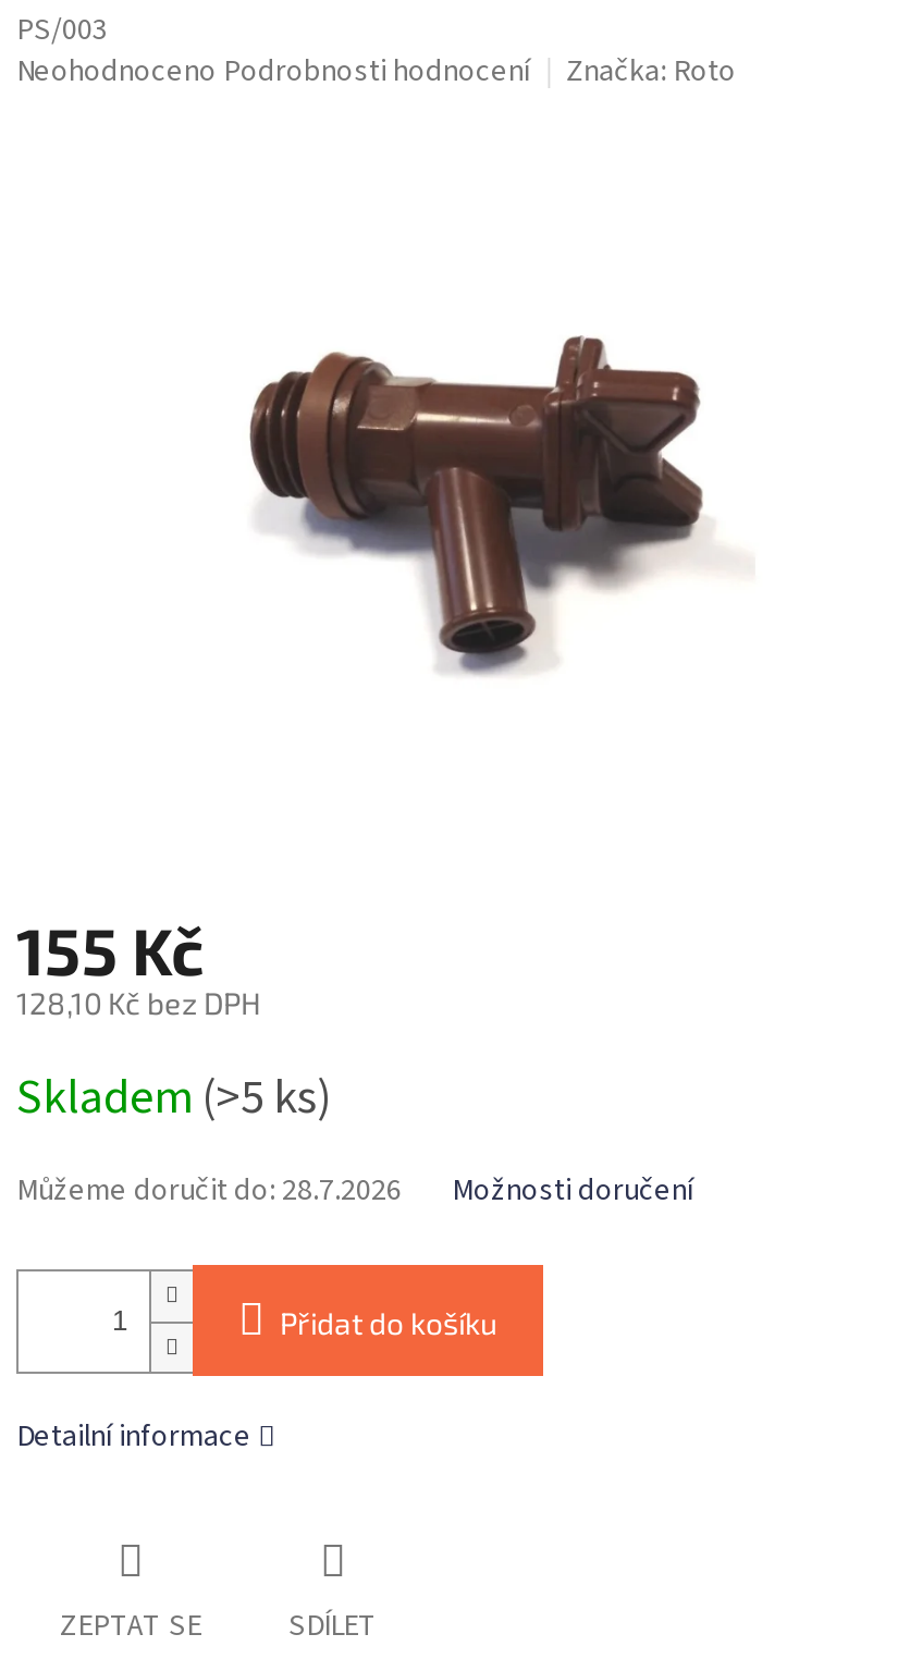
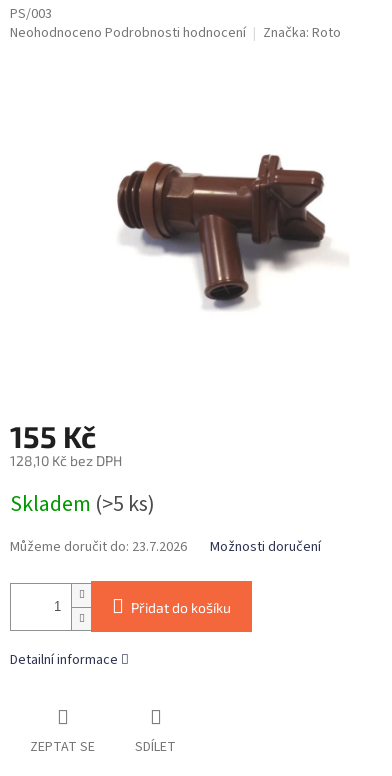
[16,1170,402,1214] Můžeme doručit do: 28.7.2026 -> [10,537,187,557] Můžeme doručit do: 23.7.2026

